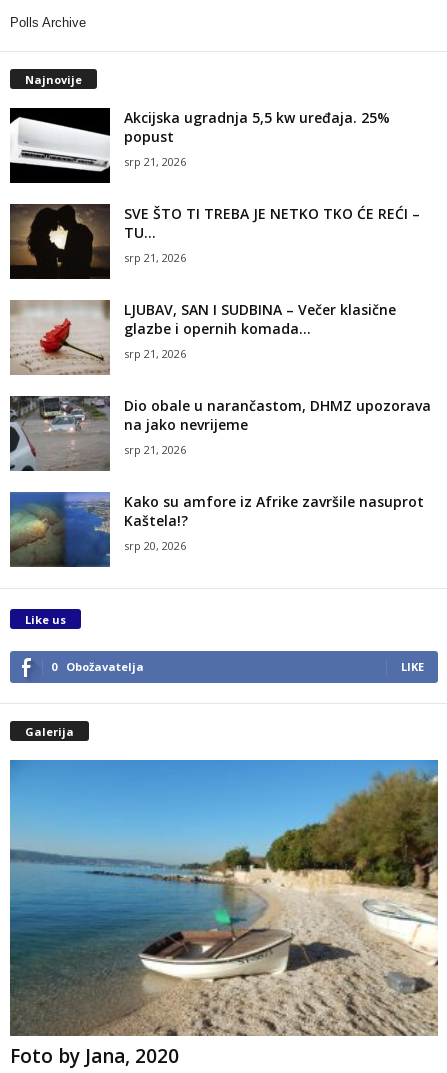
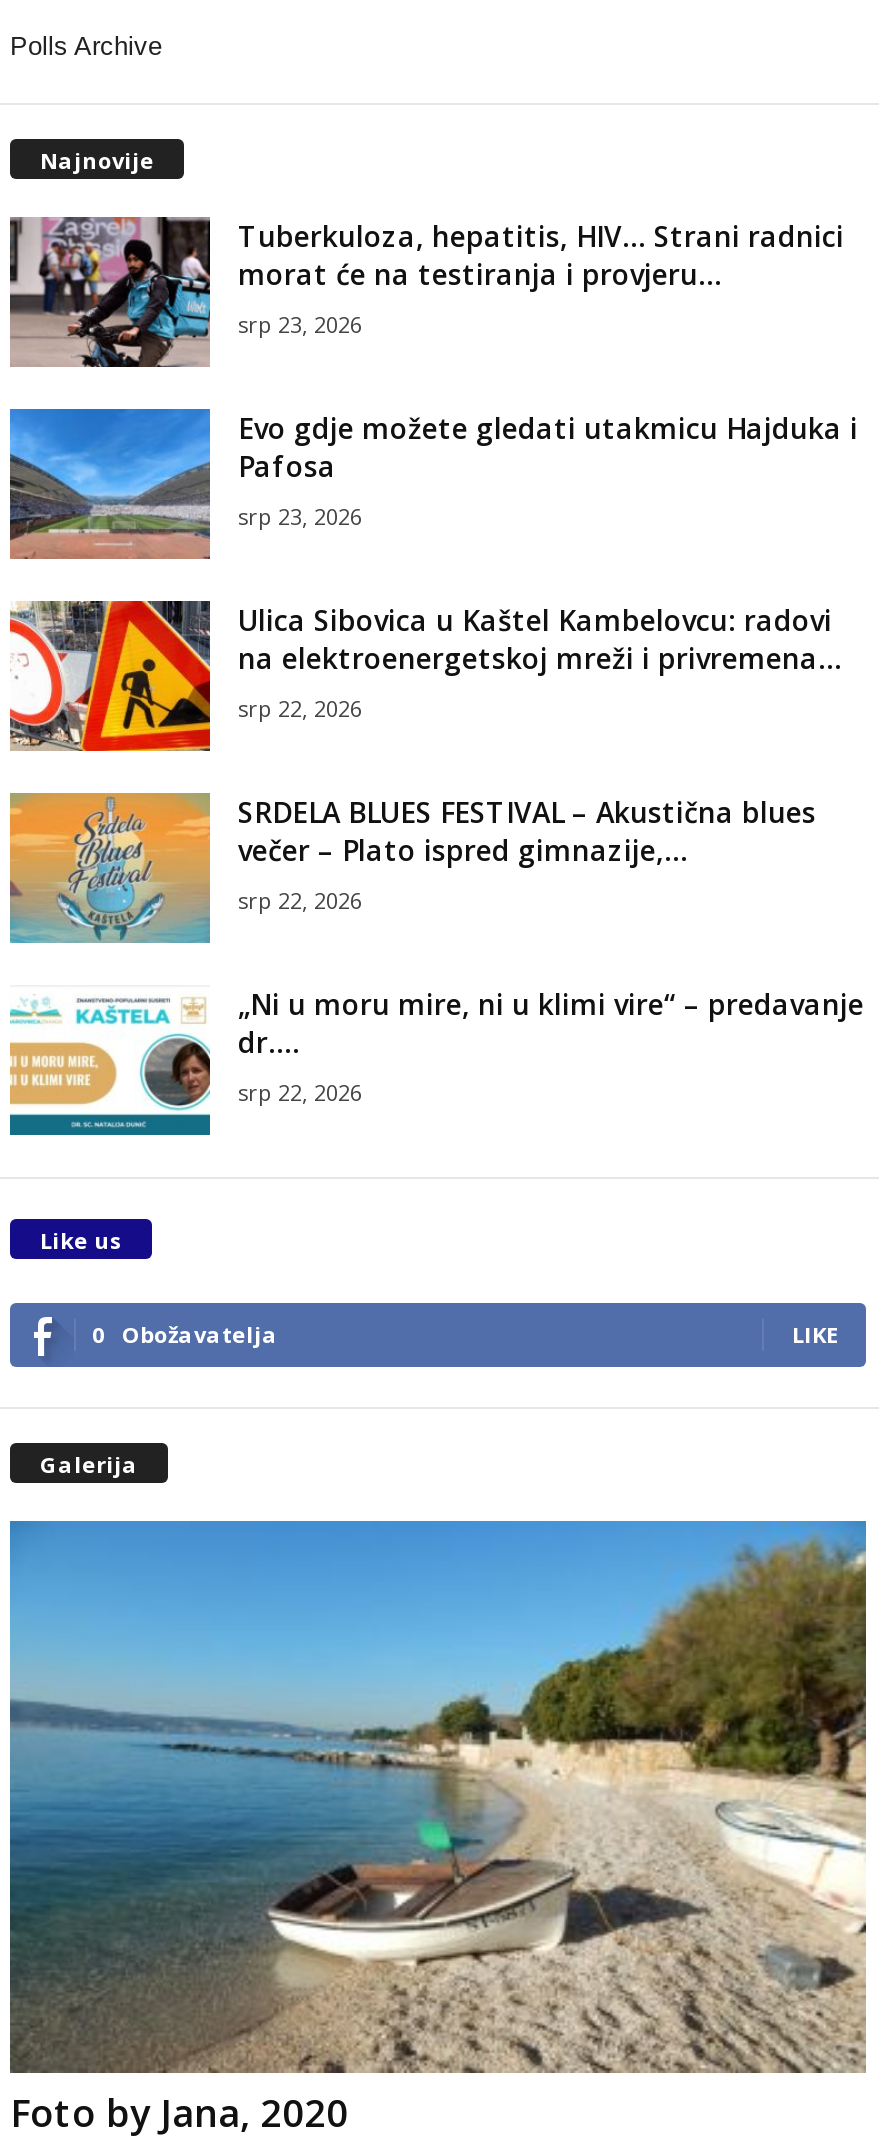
[9,107,390,184] [image] | Akcijska ugradnja 5,5 kw uređaja. 25% | popust | srp 21, 2026 -> [8,215,844,369] [image] | Tuberkuloza, hepatitis, HIV… Strani radnici | morat će na testiranja i provjeru... | srp 23, 2026
[9,203,420,280] [image] | SVE ŠTO TI TREBA JE NETKO TKO ĆE REĆI – | TU... | srp 21, 2026 -> [8,407,858,561] [image] | Evo gdje možete gledati utakmicu Hajduka i | Pafosa | srp 23, 2026
[9,300,396,376] [image] | LJUBAV, SAN I SUDBINA – Večer klasične | glazbe i opernih komada... | srp 21, 2026 -> [8,599,842,753] [image] | Ulica Sibovica u Kaštel Kambelovcu: radovi | na elektroenergetskoj mreži i privremena... | srp 22, 2026
[9,395,431,472] [image] | Dio obale u narančastom, DHMZ upozorava | na jako nevrijeme | srp 21, 2026 -> [8,791,816,945] [image] | SRDELA BLUES FESTIVAL – Akustična blues | večer – Plato ispred gimnazije,... | srp 22, 2026
[9,491,424,568] [image] | Kako su amfore iz Afrike završile nasuprot | Kaštela!? | srp 20, 2026 -> [8,984,864,1137] [image] | „Ni u moru mire, ni u klimi vire“ – predavanje | dr.... | srp 22, 2026

